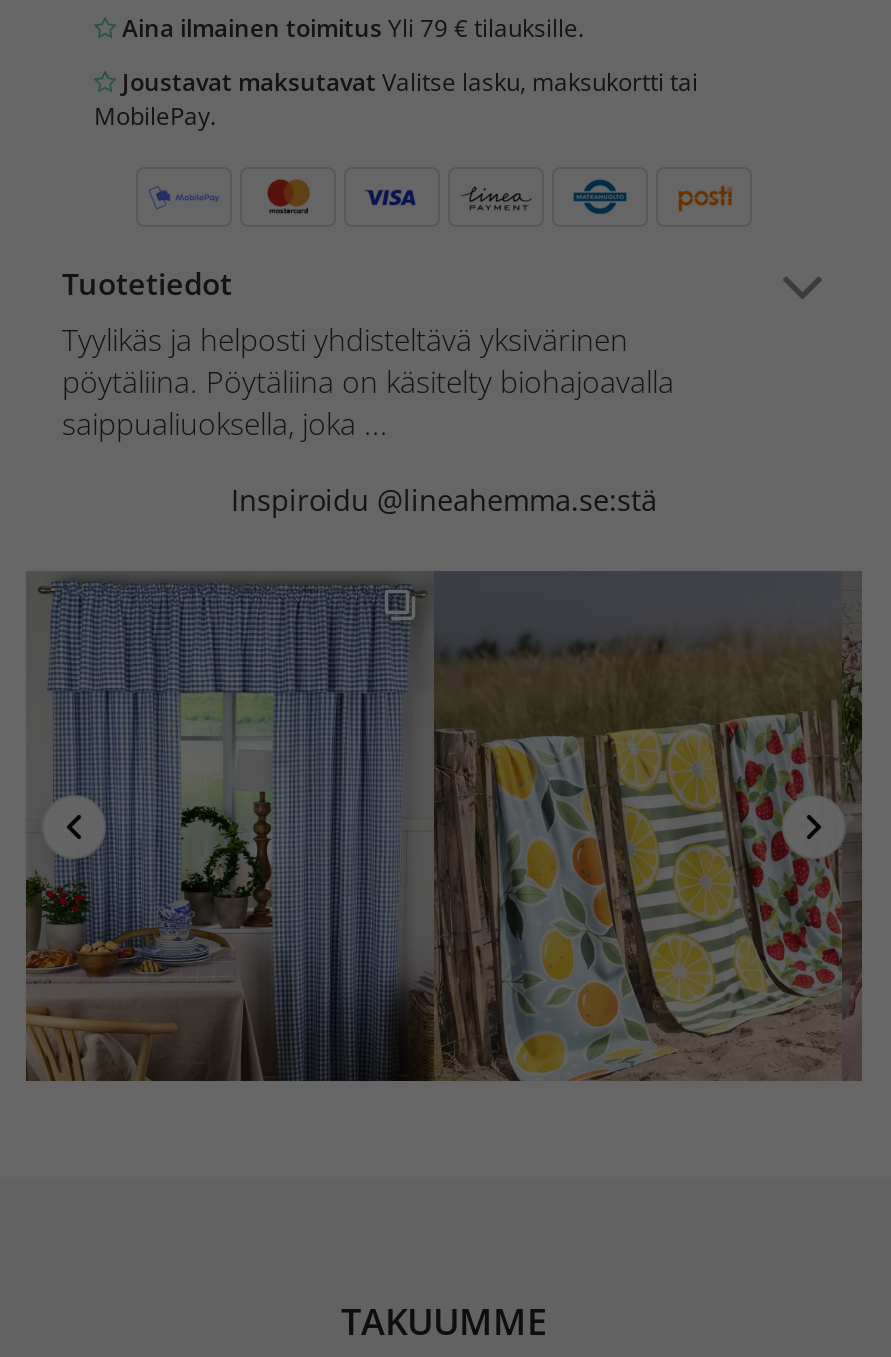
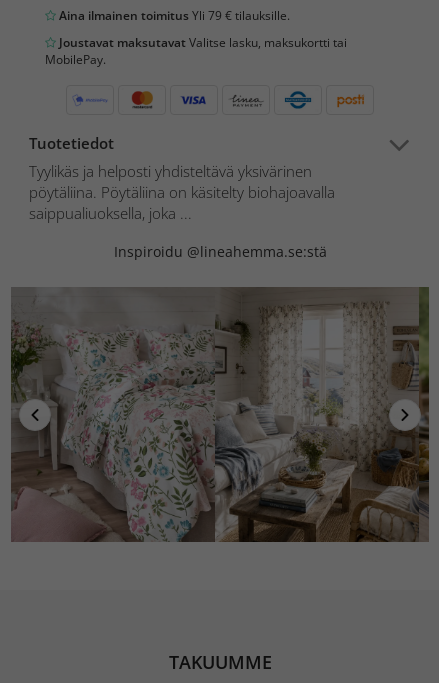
[26,571,864,1083] [image] -> [10,287,430,543] [image]

